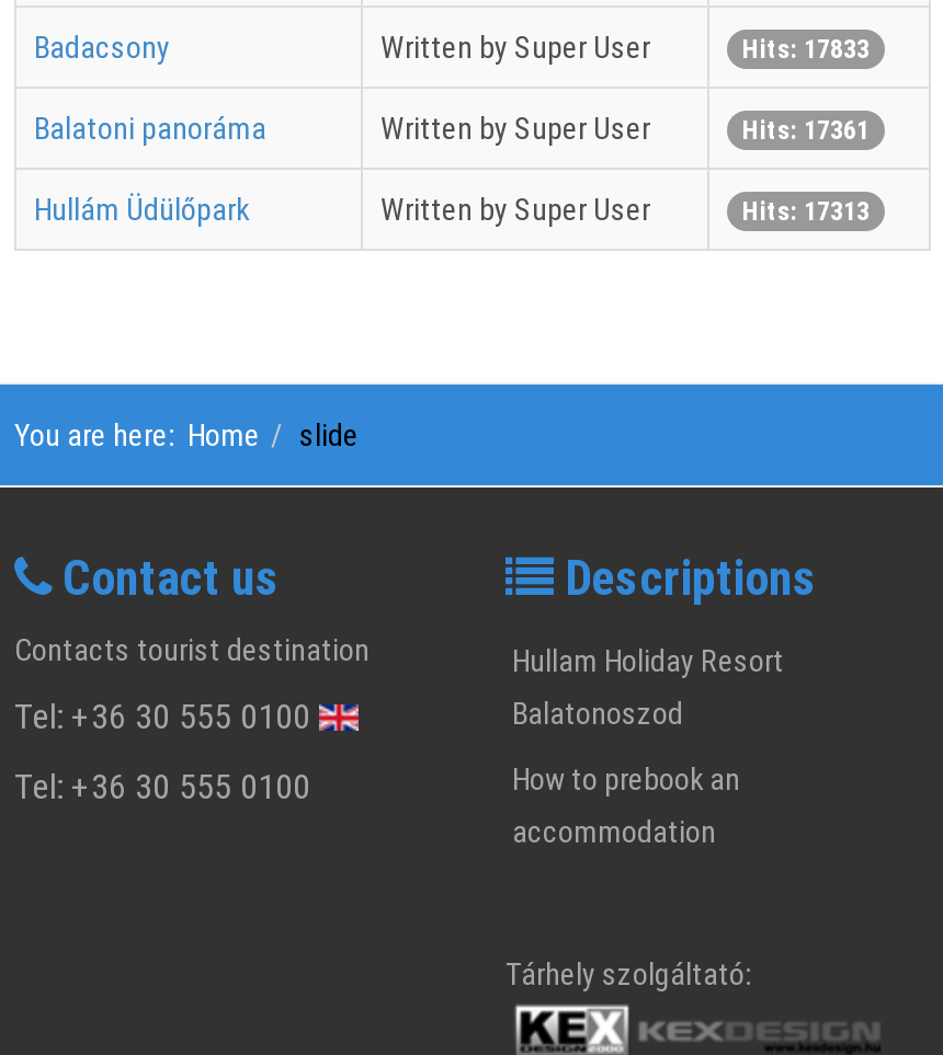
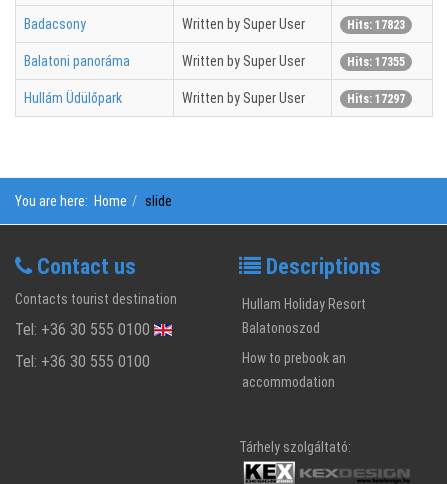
[742,33,870,64] Hits: 17833 -> [347,18,405,32] Hits: 17823
[742,114,870,145] Hits: 17361 -> [347,55,405,69] Hits: 17355
[742,195,870,226] Hits: 17313 -> [347,92,405,106] Hits: 17297

